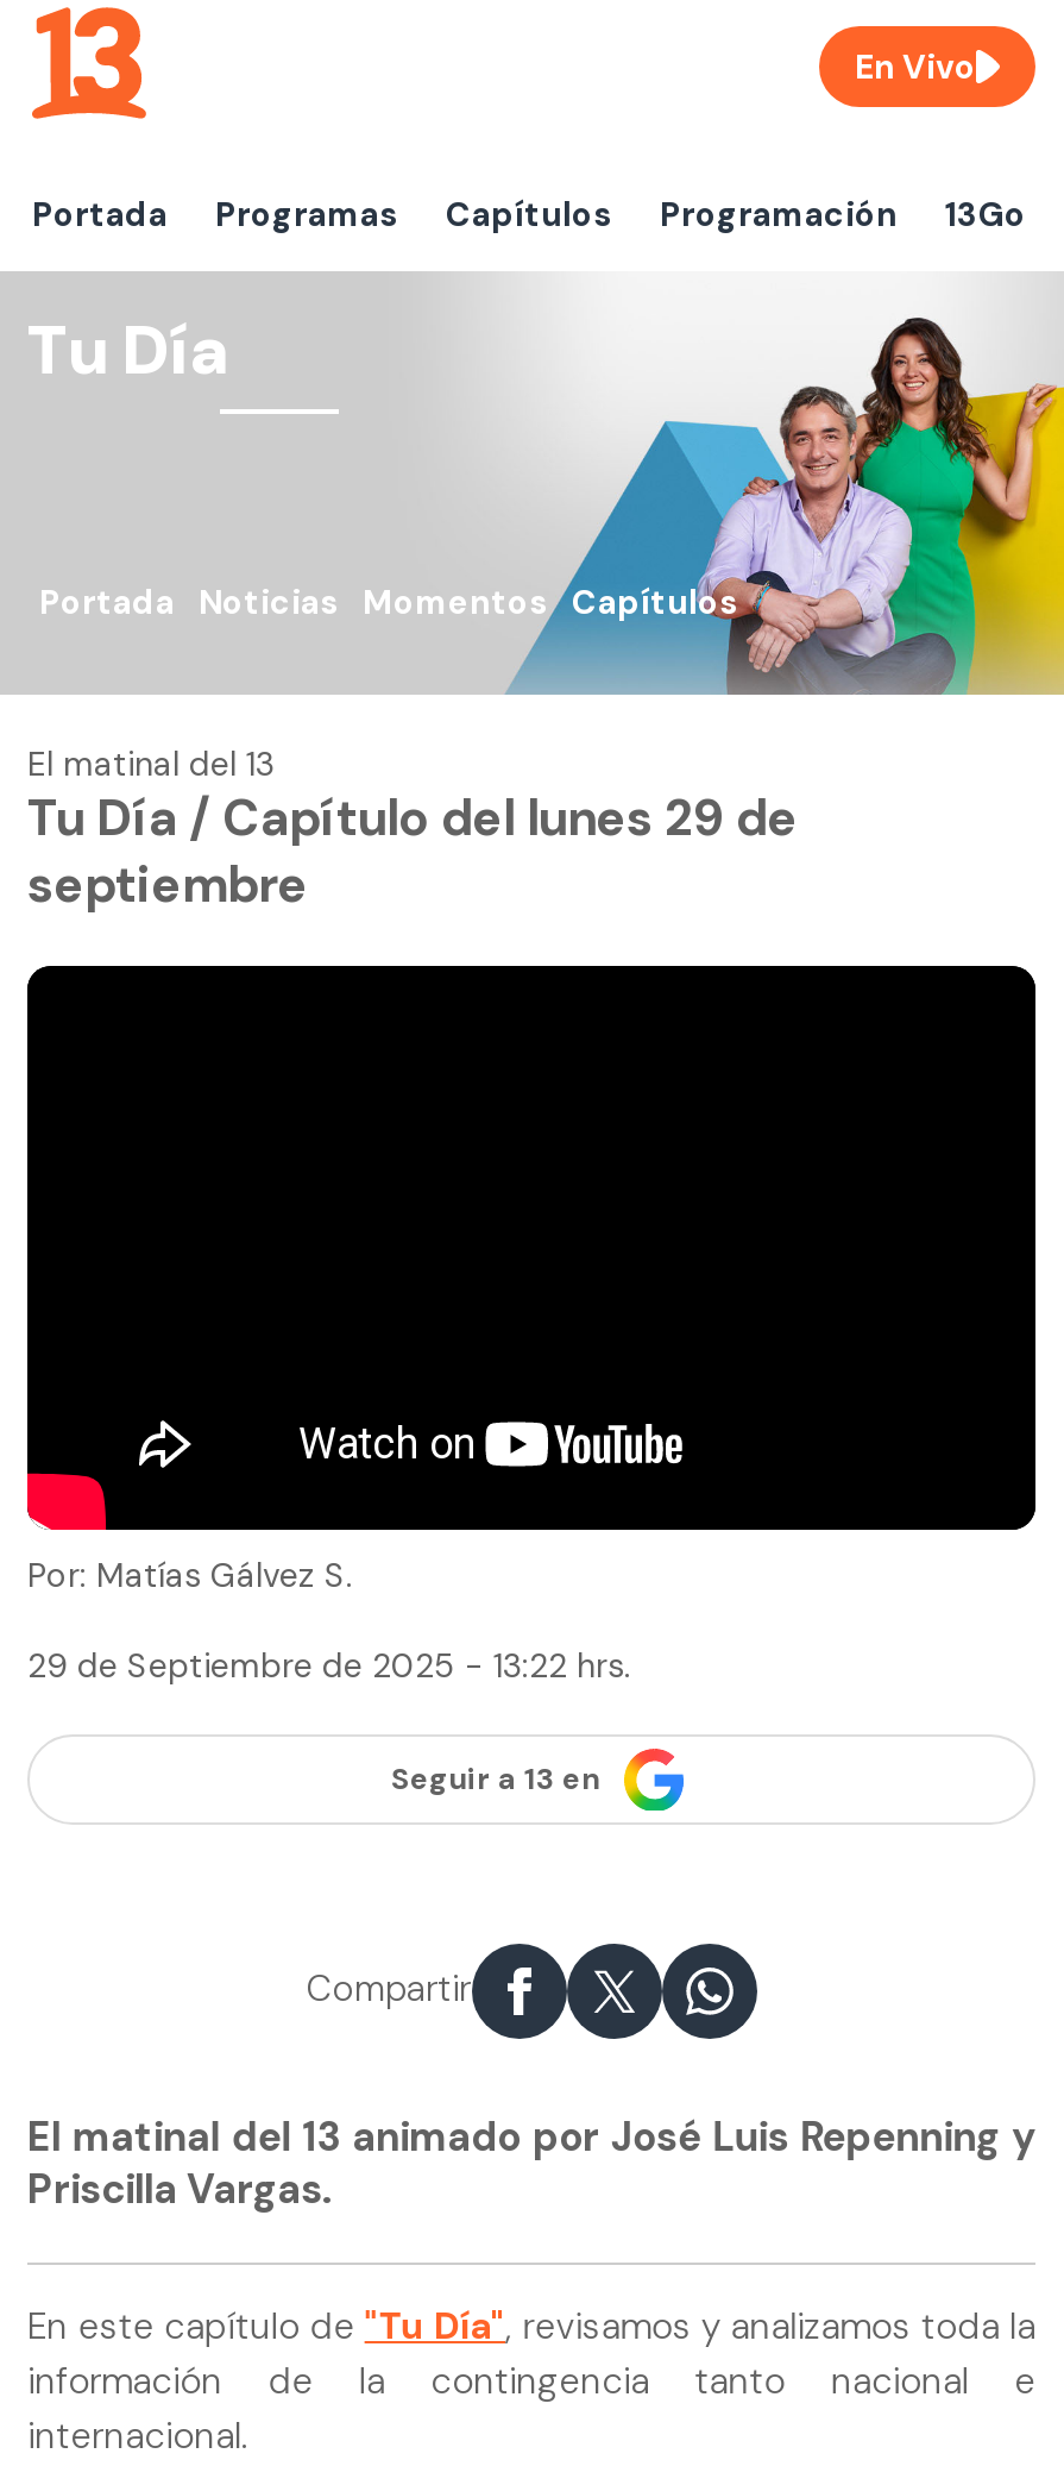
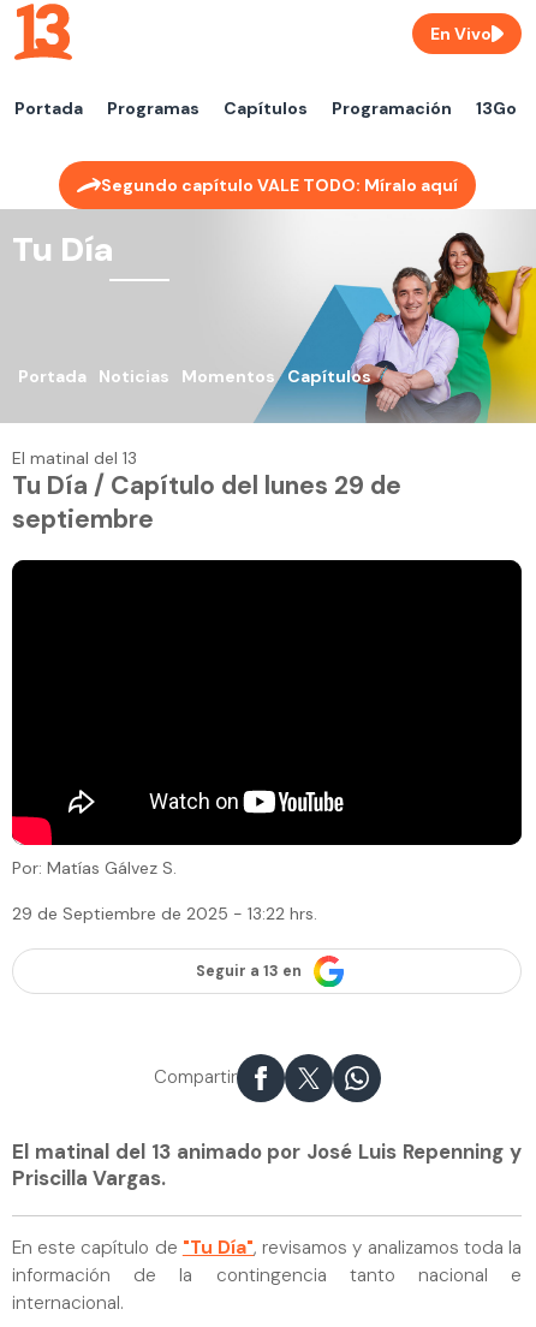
none -> [100,174,457,196] Segundo capítulo VALE TODO: Míralo aquí

